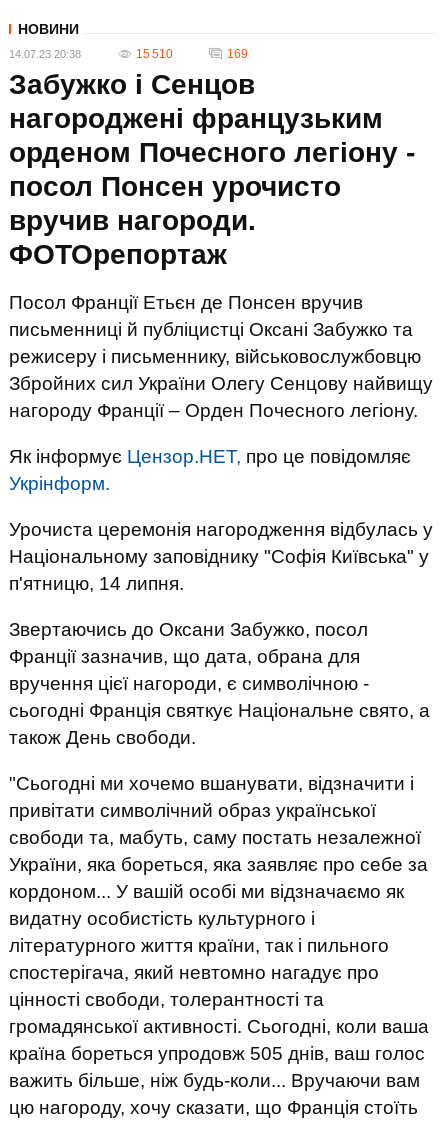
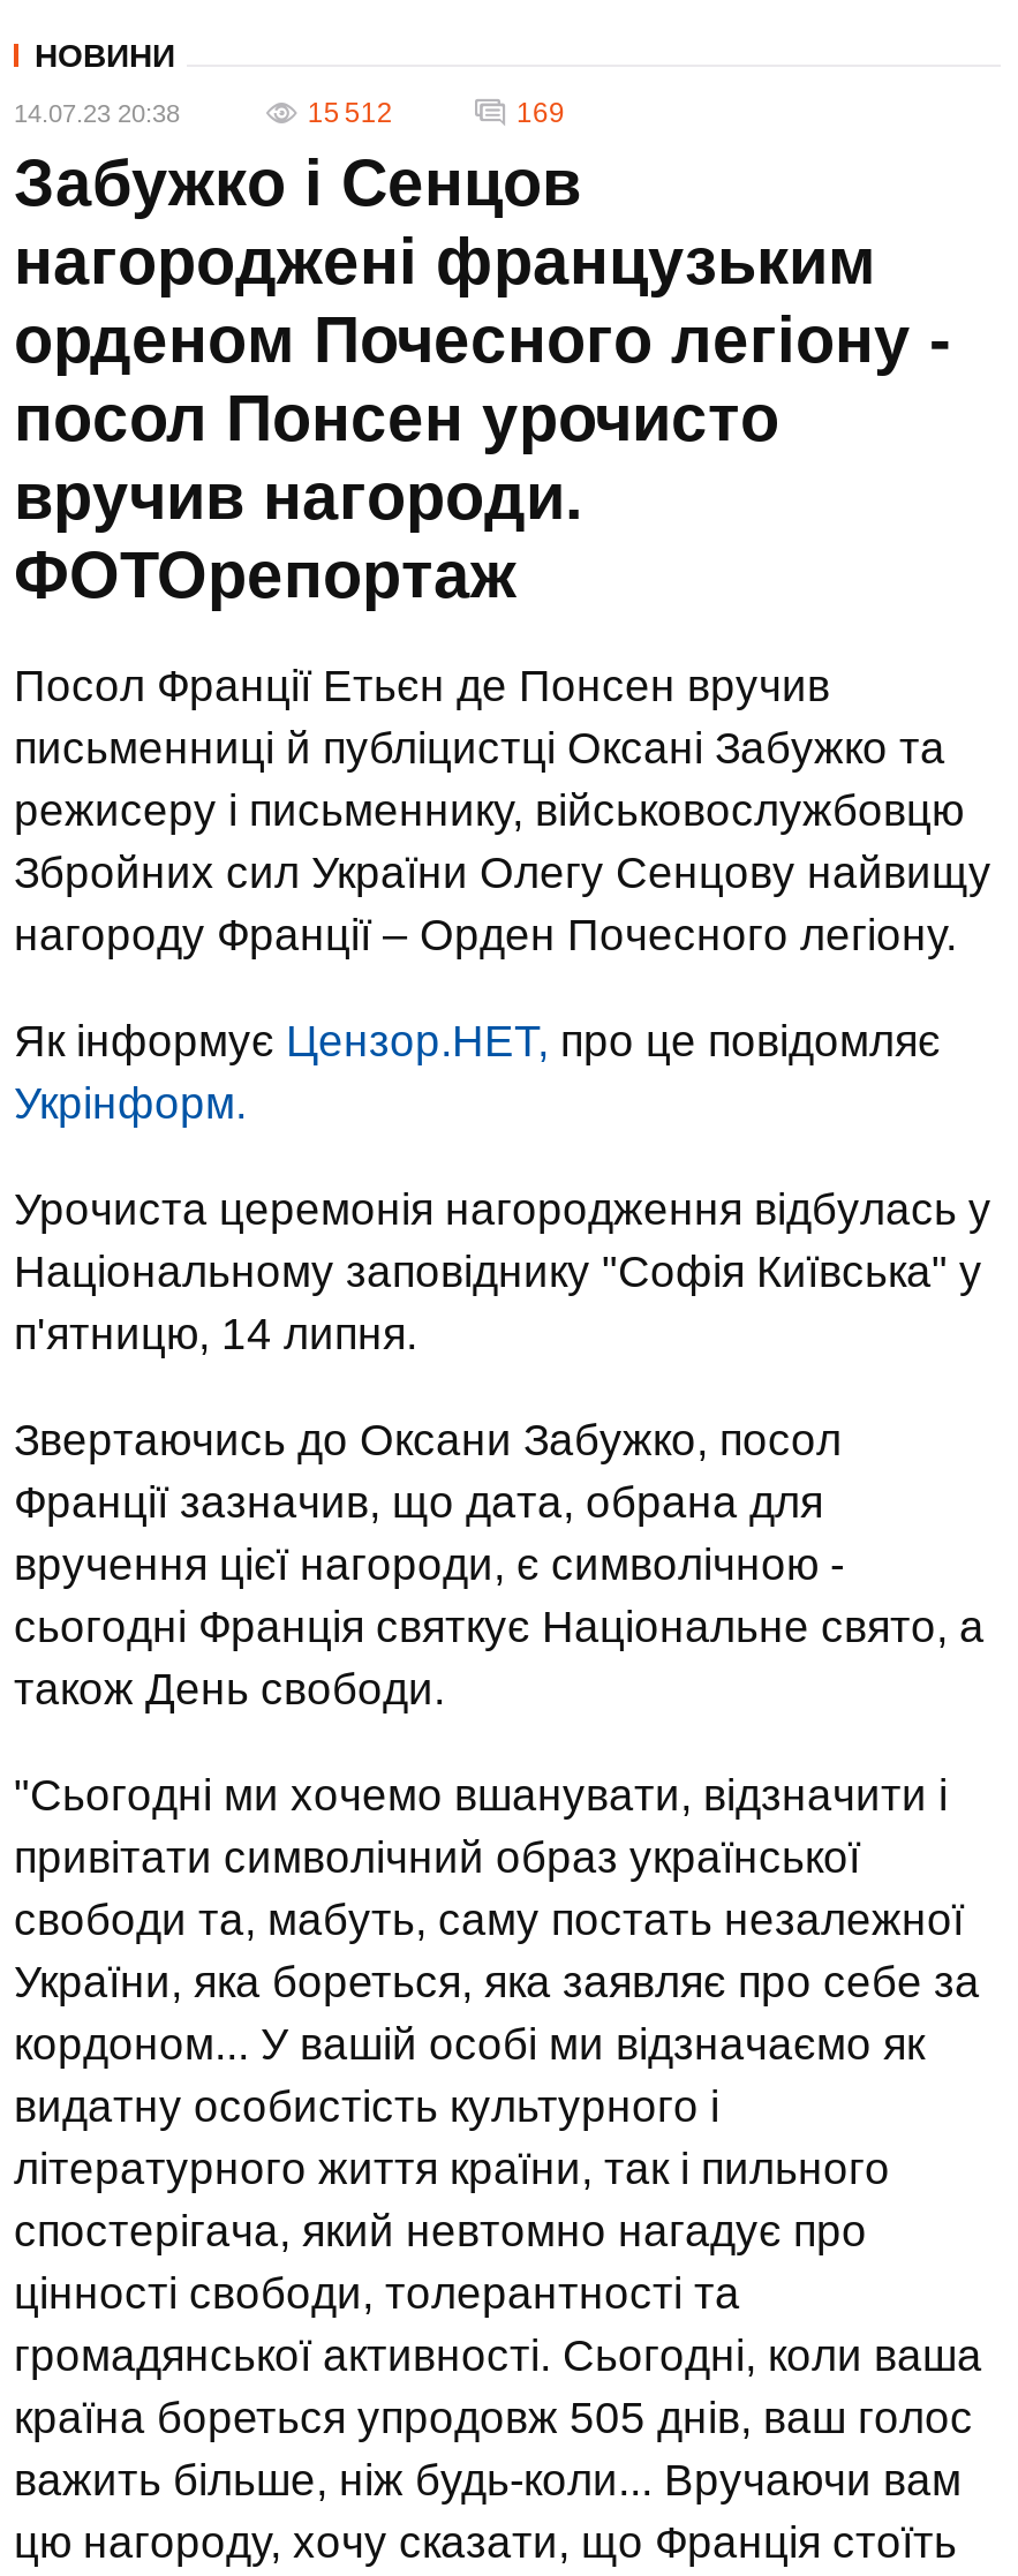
[136,47,173,61] 15 510 -> [308,96,393,129] 15 512

